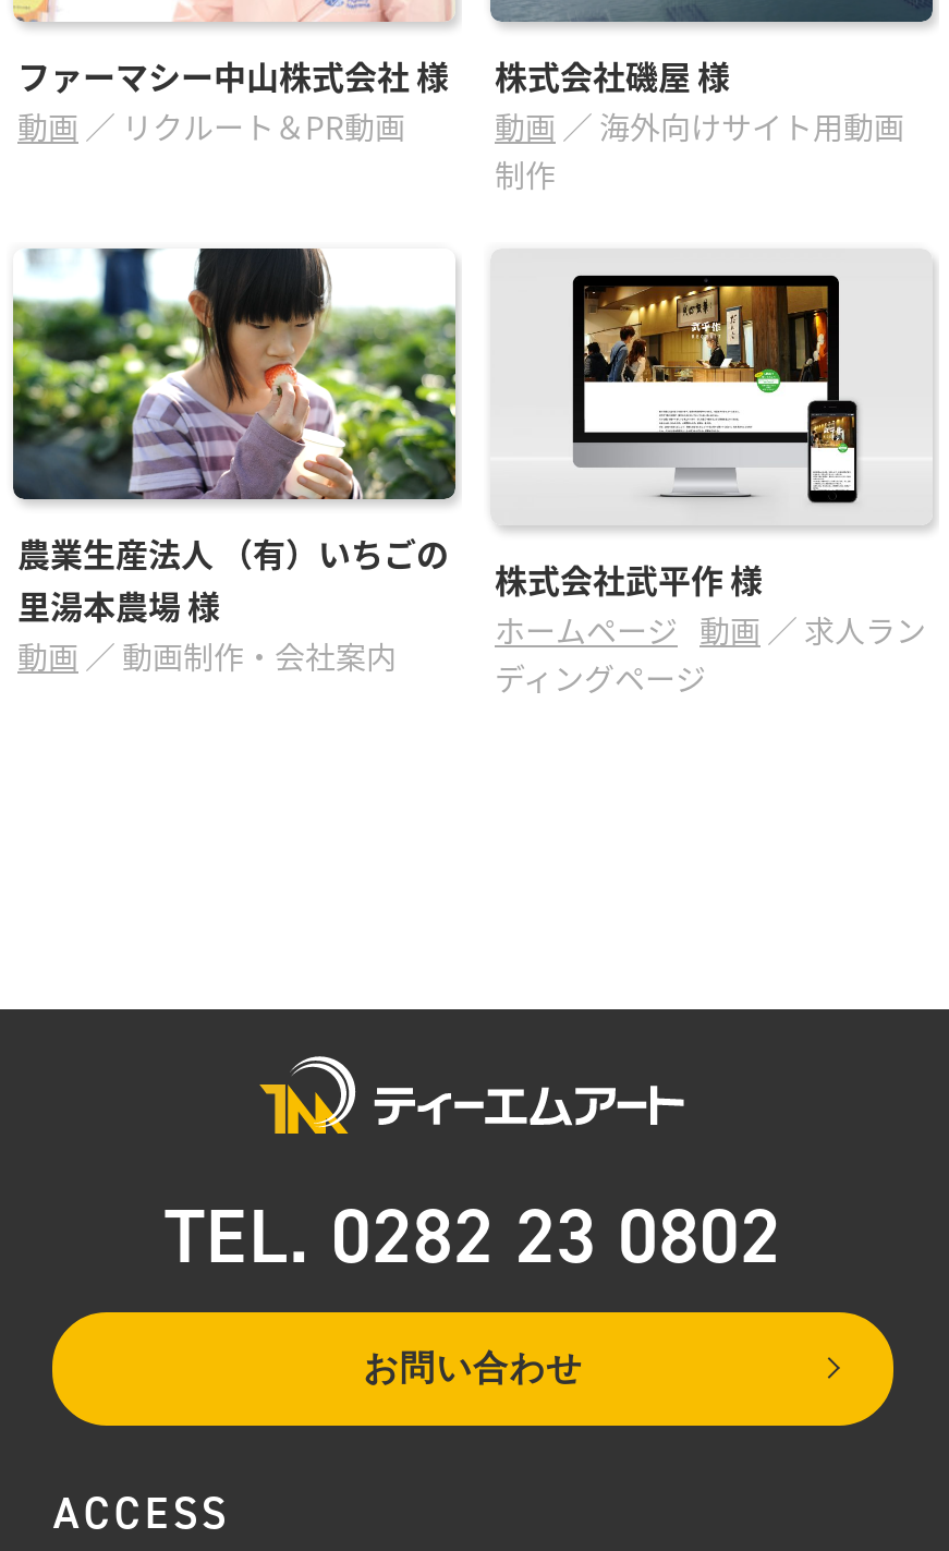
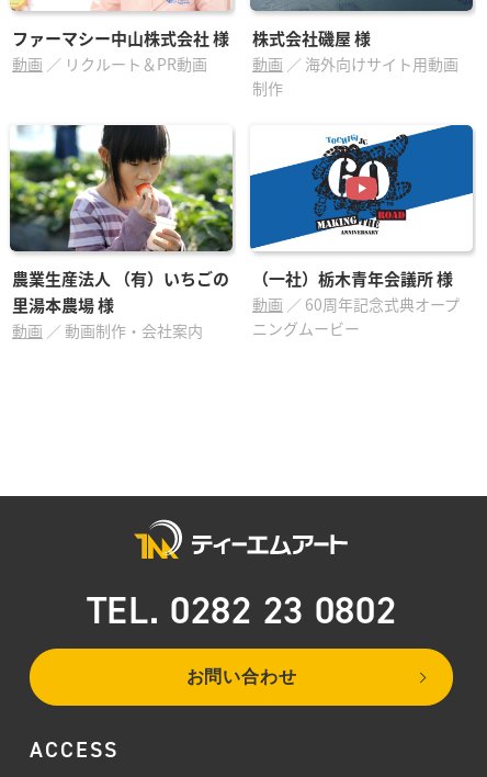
[490,249,935,701] [image] | 株式会社武平作様 | ホームページ 動画 ／ 求人ラン | ディングページ -> [249,124,474,339] [image] | （一社）栃木青年会議所様 | 動画 ／ 60周年記念式典オープ | ニングムービー

